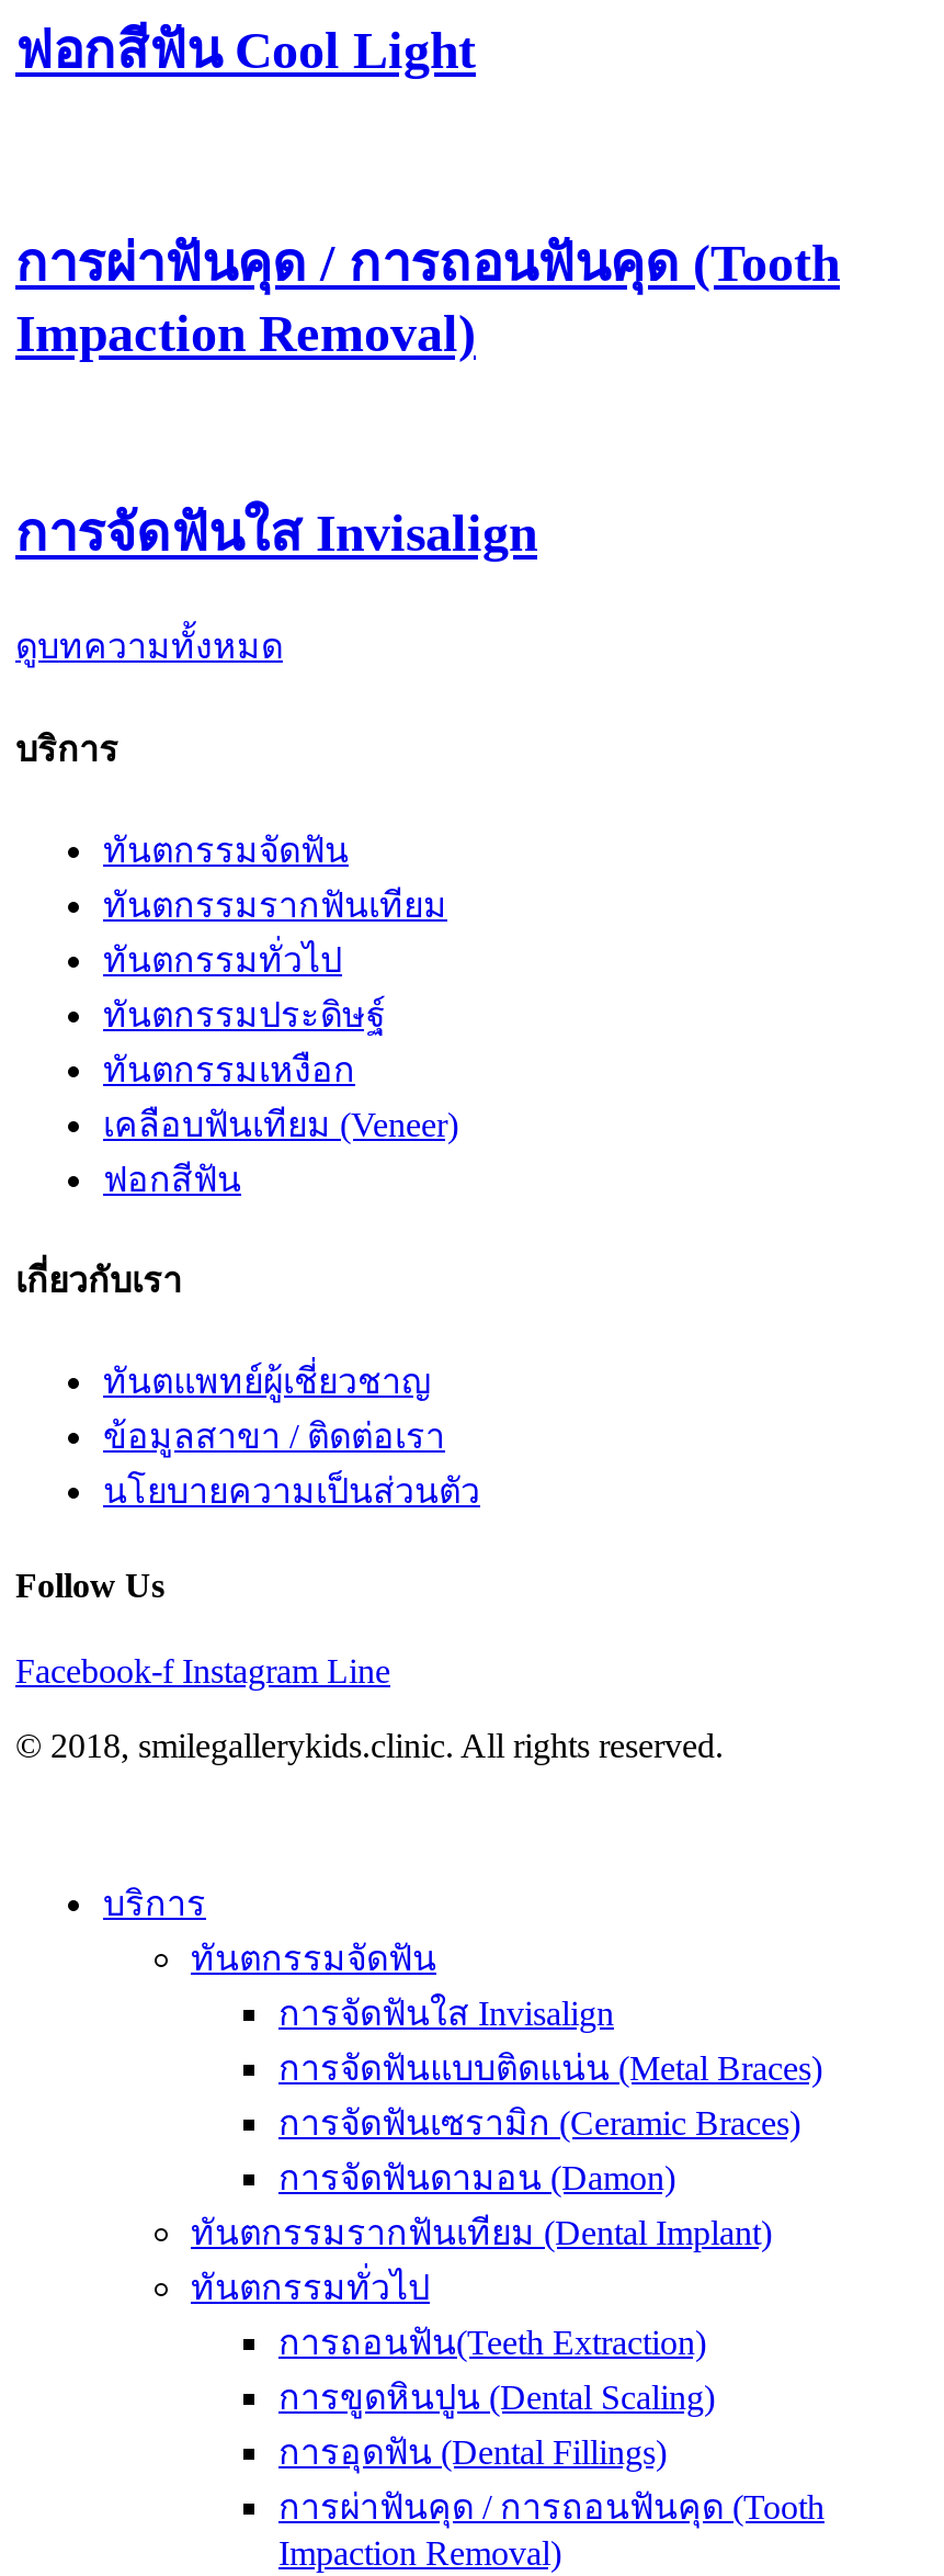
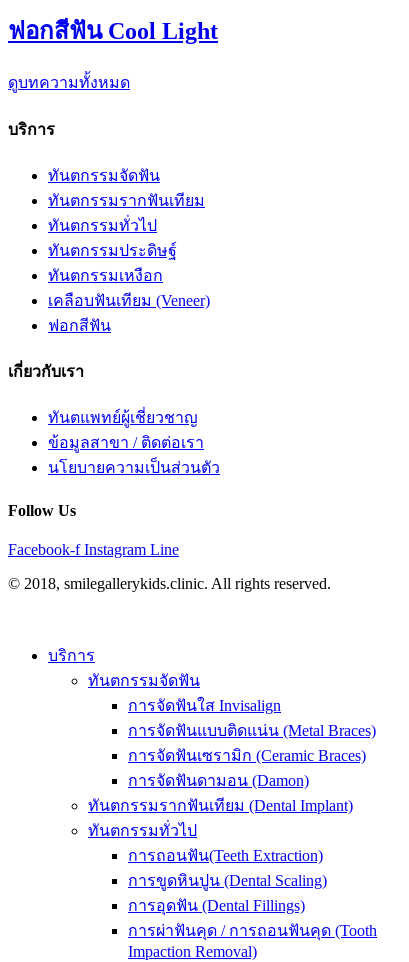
[15,234,840,361] การผ่าฟันคุด / การถอนฟันคุด (Tooth | Impaction Removal) -> none
[15,506,537,563] การจัดฟันใส Invisalign -> none

